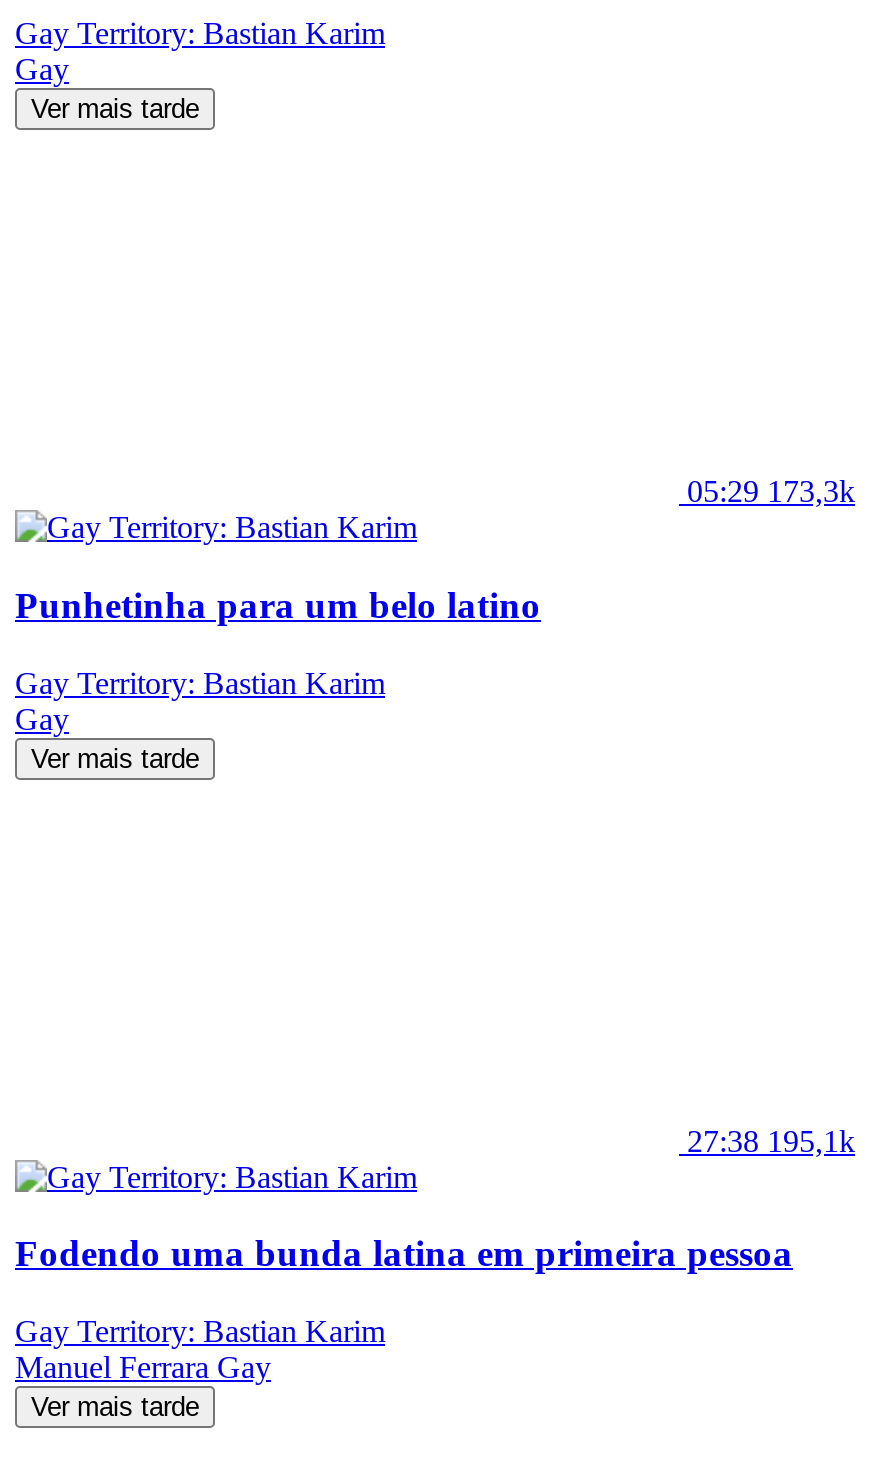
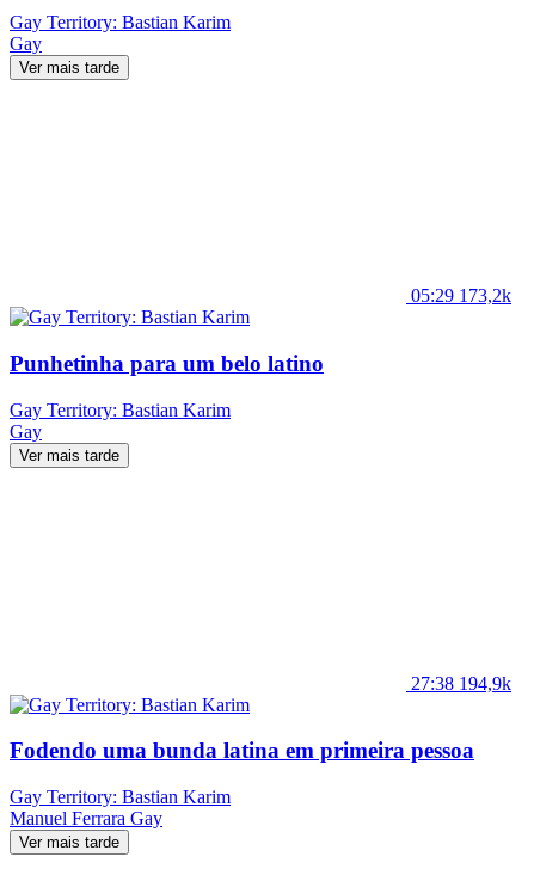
[687,474,855,508] 05:29 173,3k -> [411,285,511,306] 05:29 173,2k
[687,1123,855,1157] 27:38 195,1k -> [411,673,511,693] 27:38 194,9k

